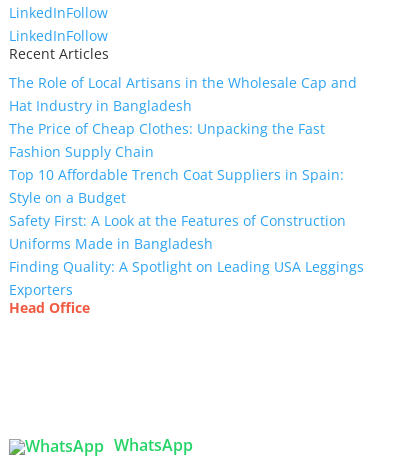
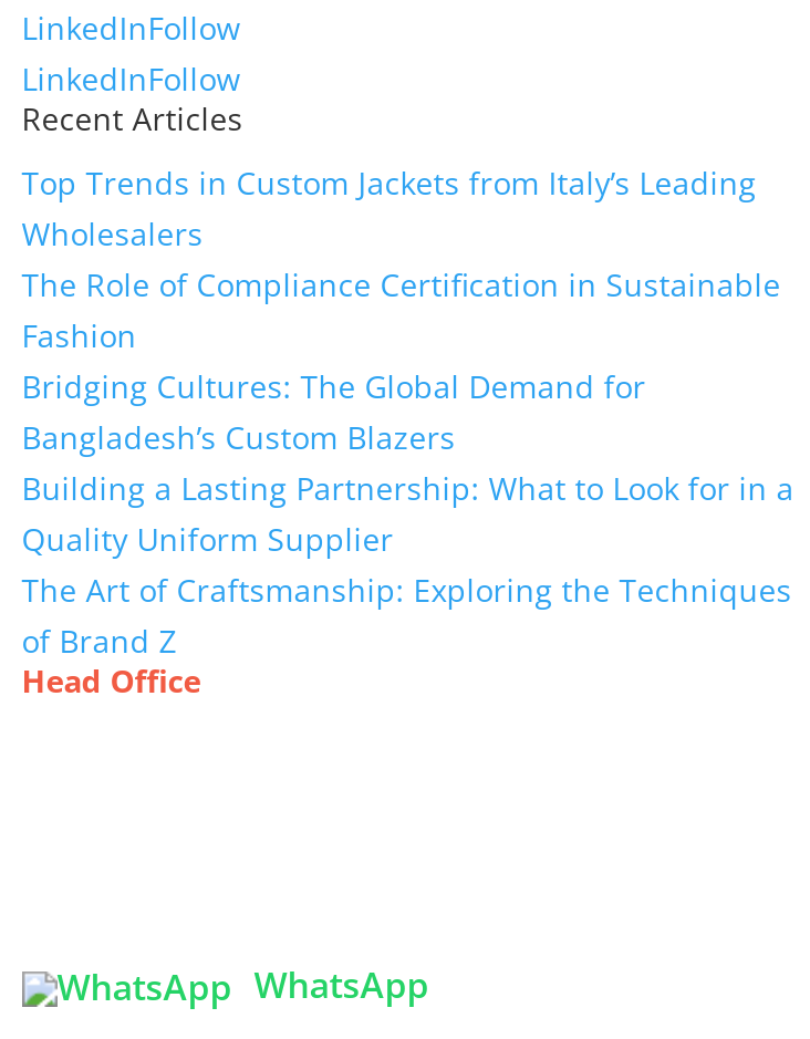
[9,73,364,299] The Role of Local Artisans in the Wholesale Cap and | Hat Industry in Bangladesh | The Price of Cheap Clothes: Unpacking the Fast | Fashion Supply Chain | Top 10 Affordable Trench Coat Suppliers in Spain: | Style on a Budget | Safety First: A Look at the Features of Construction | Uniforms Made in Bangladesh | Finding Quality: A Spotlight on Leading USA Leggings | Exporters -> [22,162,794,662] Top Trends in Custom Jackets from Italy’s Leading | Wholesalers | The Role of Compliance Certification in Sustainable | Fashion | Bridging Cultures: The Global Demand for | Bangladesh’s Custom Blazers | Building a Lasting Partnership: What to Look for in a | Quality Uniform Supplier | The Art of Craftsmanship: Exploring the Techniques | of Brand Z

